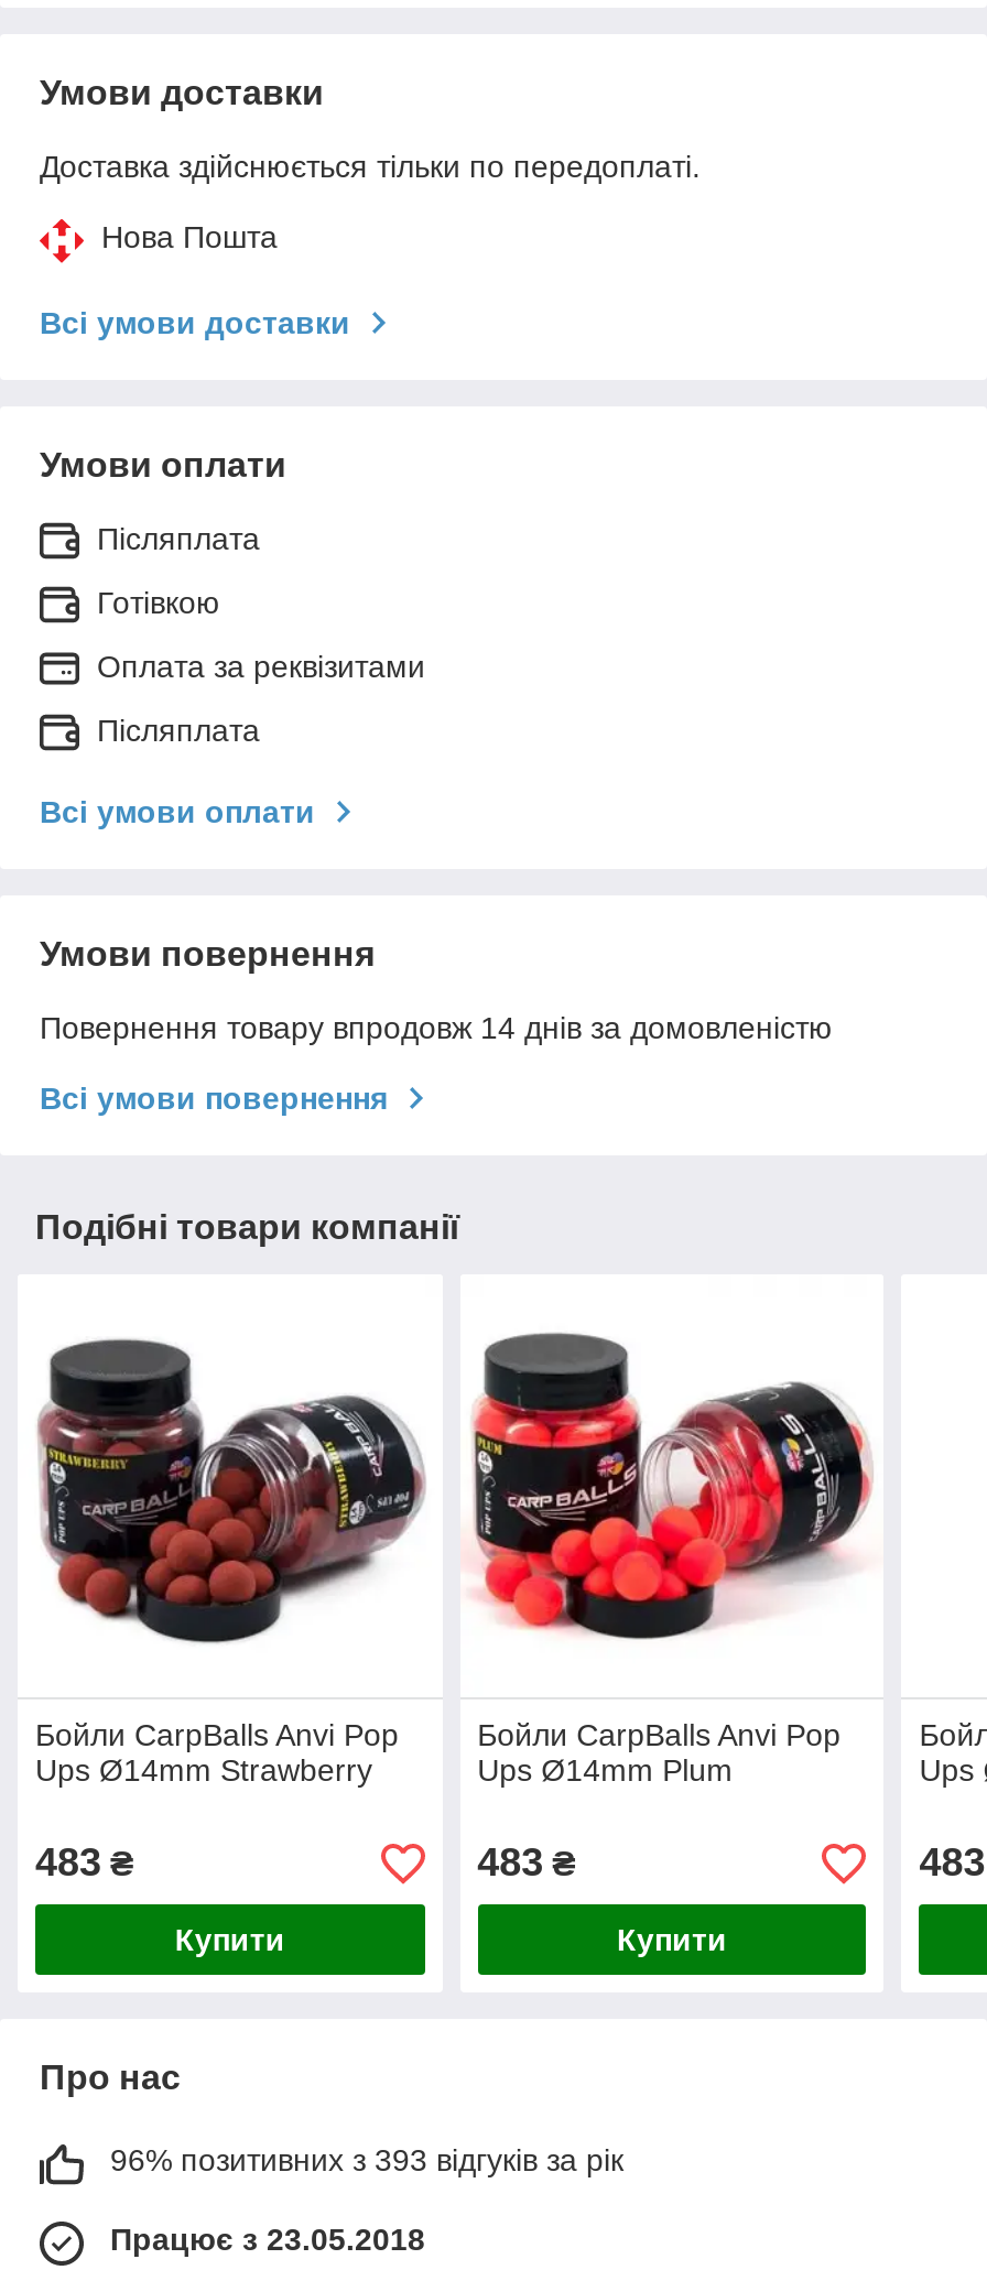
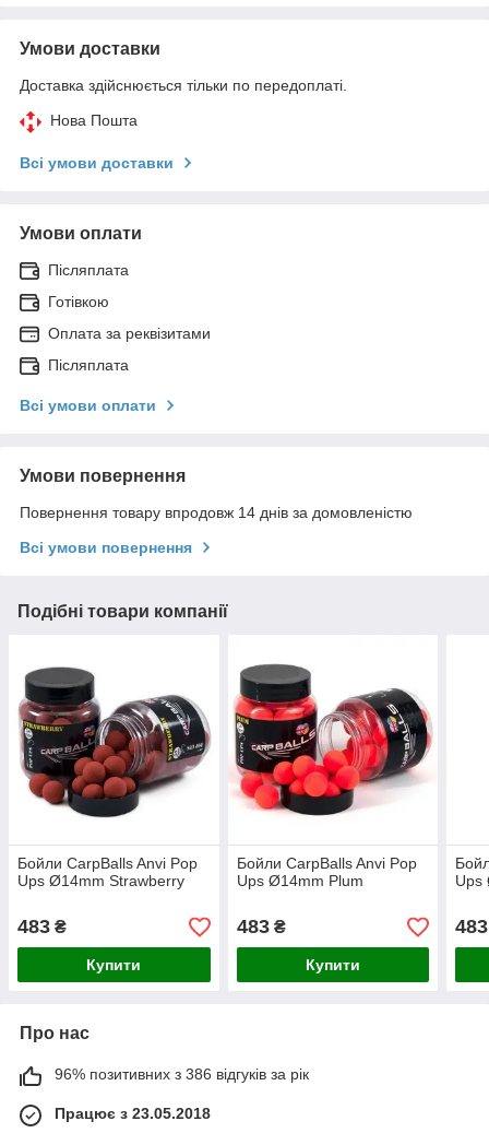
[110,2143,623,2178] 96% позитивних з 393 відгуків за рік -> [55,1066,309,1083] 96% позитивних з 386 відгуків за рік

